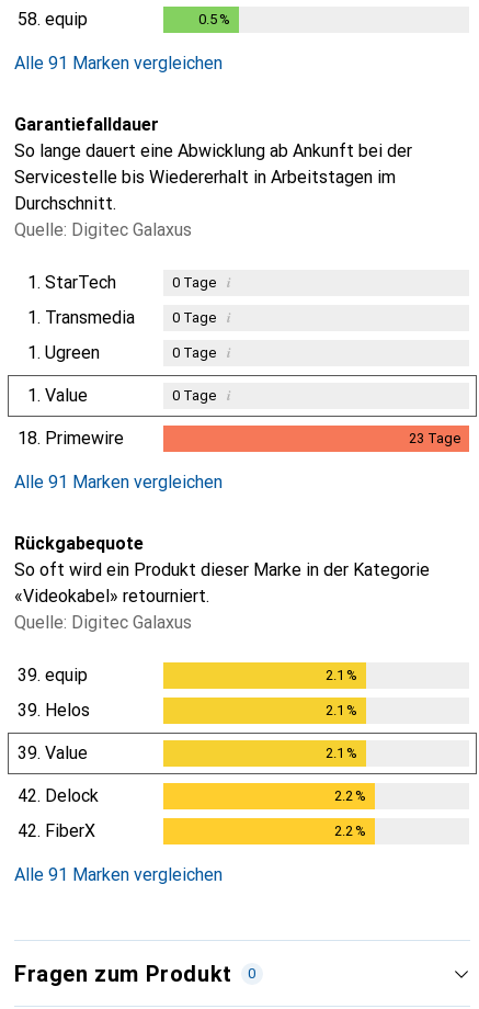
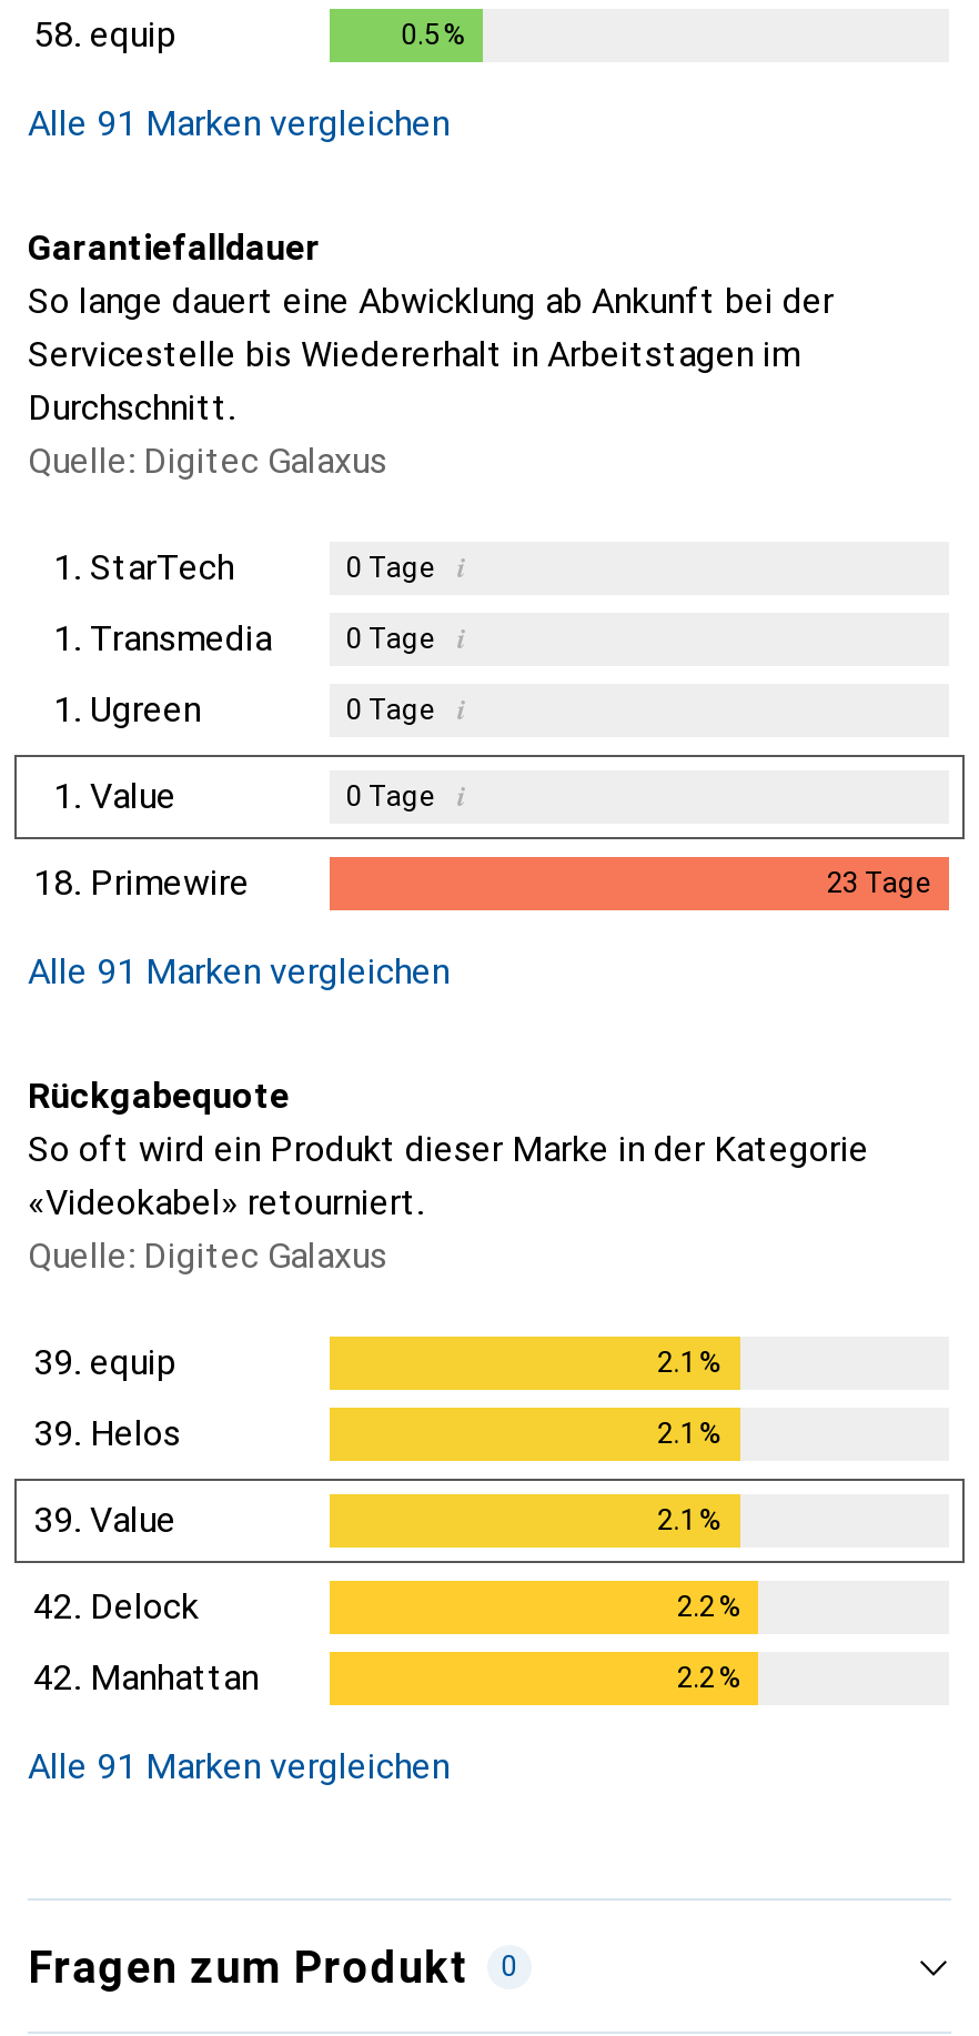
[17,820,95,841] 42. FiberX -> [33,1655,259,1697] 42. Manhattan

